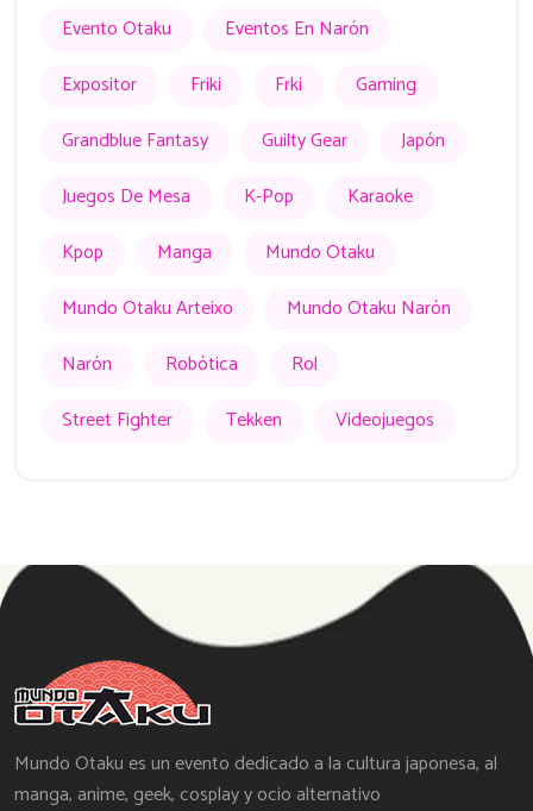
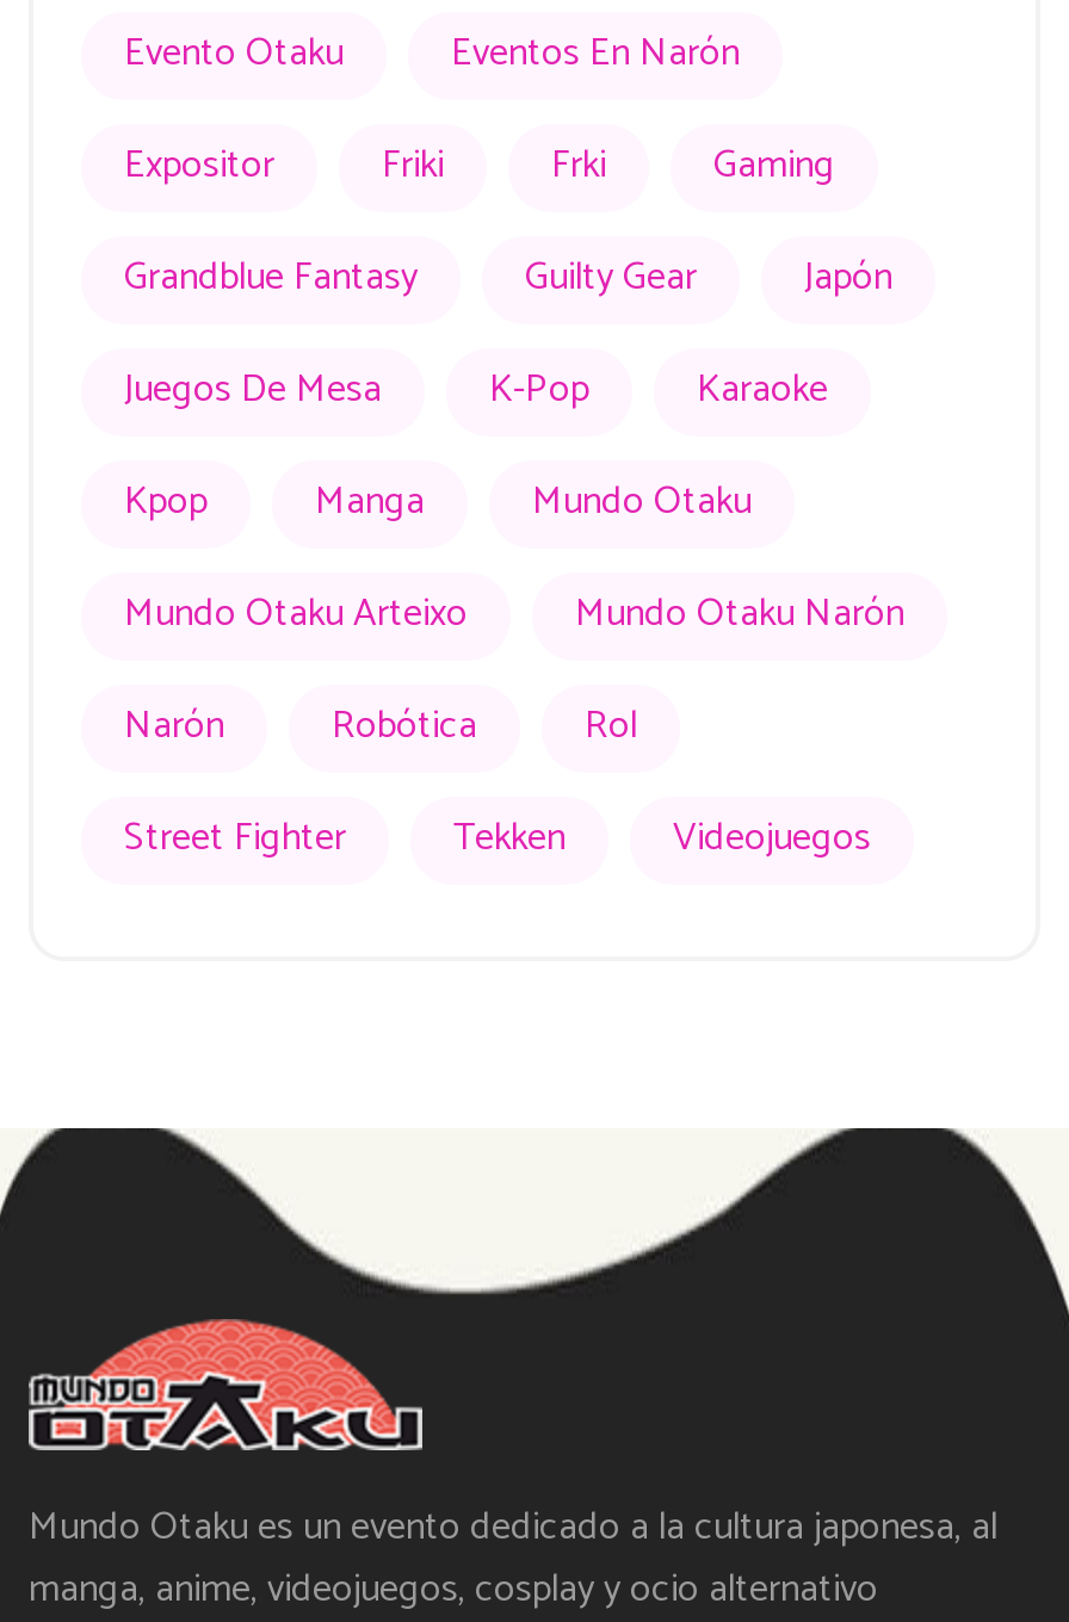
[14,779,381,811] manga, anime, geek, cosplay y ocio alternativo -> [29,1557,878,1622] manga, anime, videojuegos, cosplay y ocio alternativo

